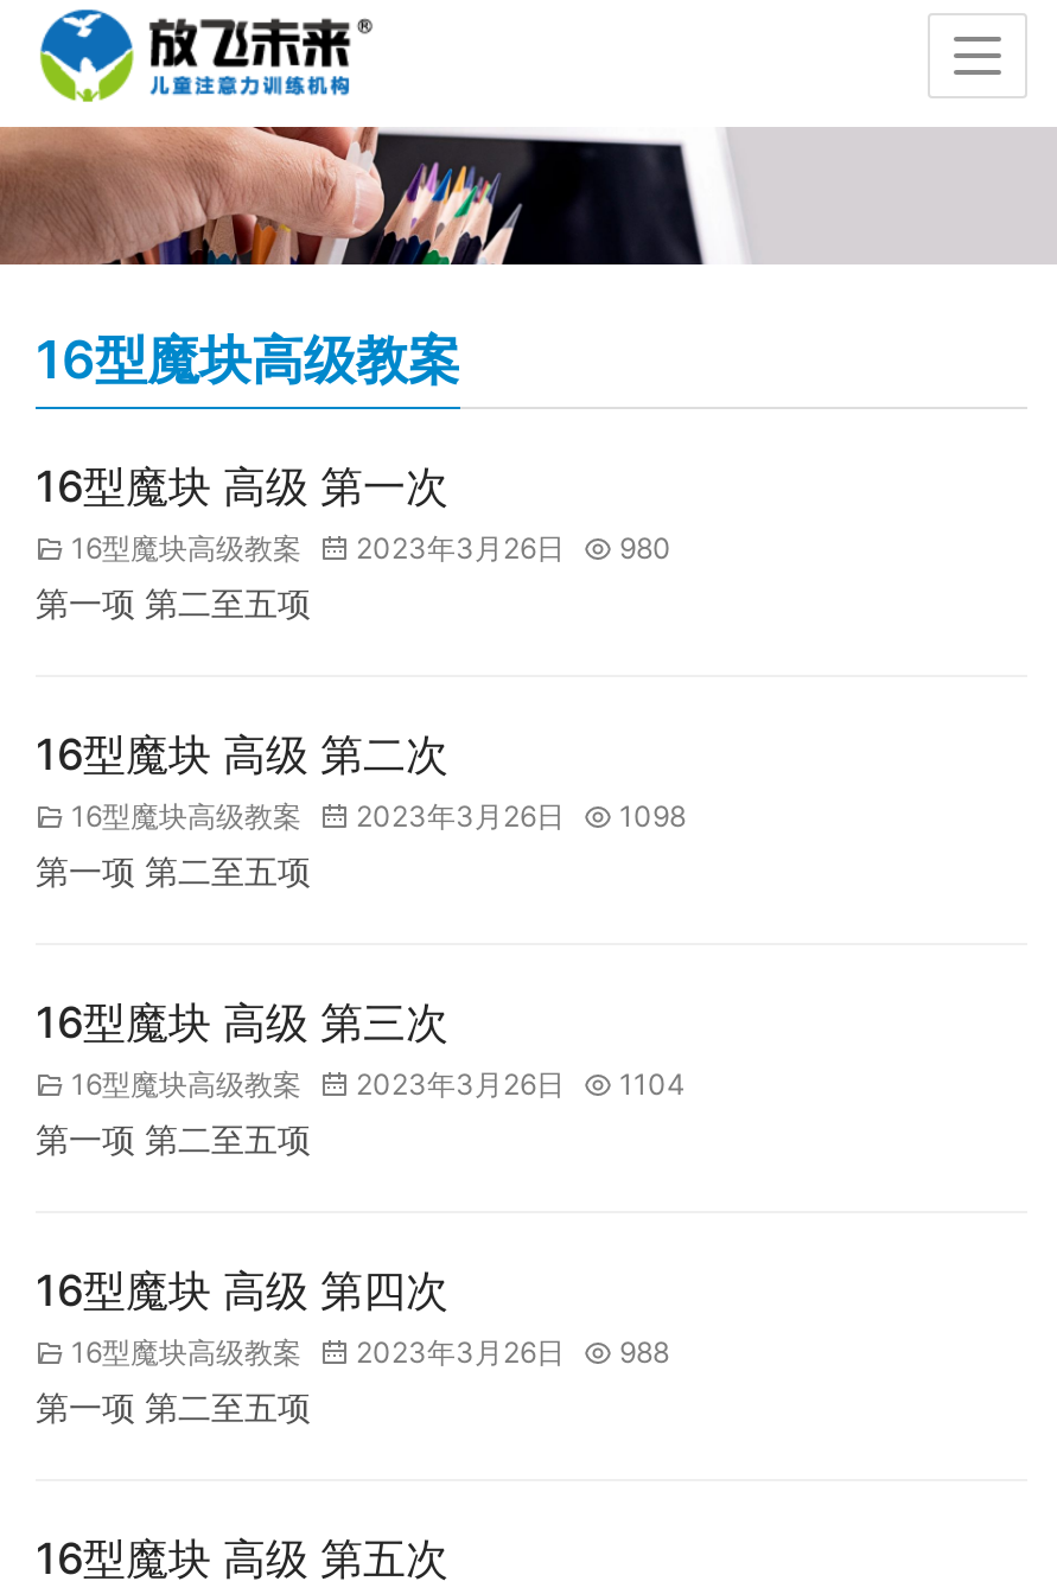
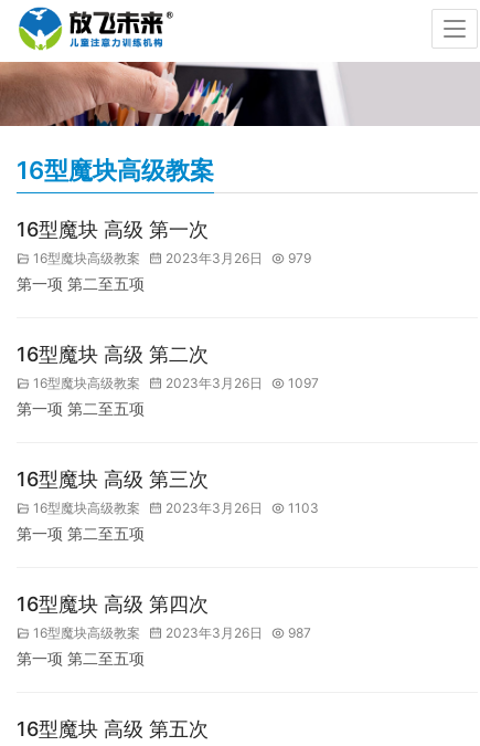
[71,531,671,566] 16型魔块高级教案 2023年3月26日 980 -> [33,250,311,267] 16型魔块高级教案 2023年3月26日 979
[71,799,686,834] 16型魔块高级教案 2023年3月26日 1098 -> [33,375,319,392] 16型魔块高级教案 2023年3月26日 1097
[71,1067,686,1103] 16型魔块高级教案 2023年3月26日 1104 -> [33,500,319,516] 16型魔块高级教案 2023年3月26日 1103
[71,1335,669,1371] 16型魔块高级教案 2023年3月26日 988 -> [33,625,311,641] 16型魔块高级教案 2023年3月26日 987

